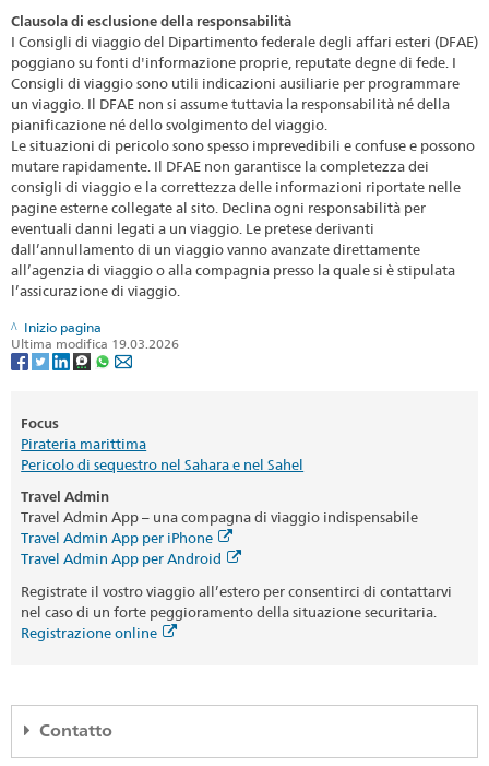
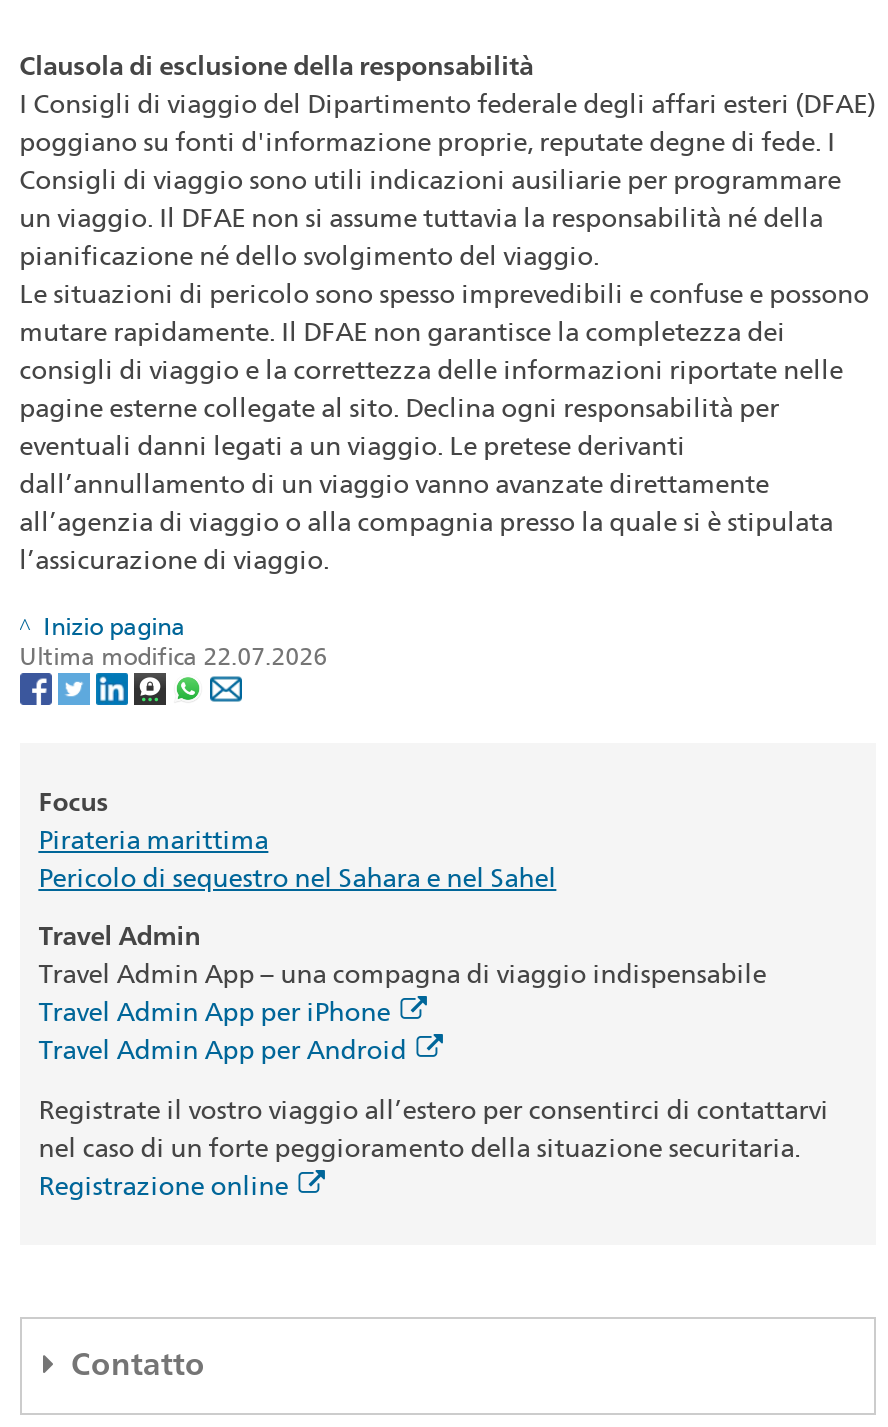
[10,335,179,351] Ultima modifica 19.03.2026 -> [19,640,327,670] Ultima modifica 22.07.2026

